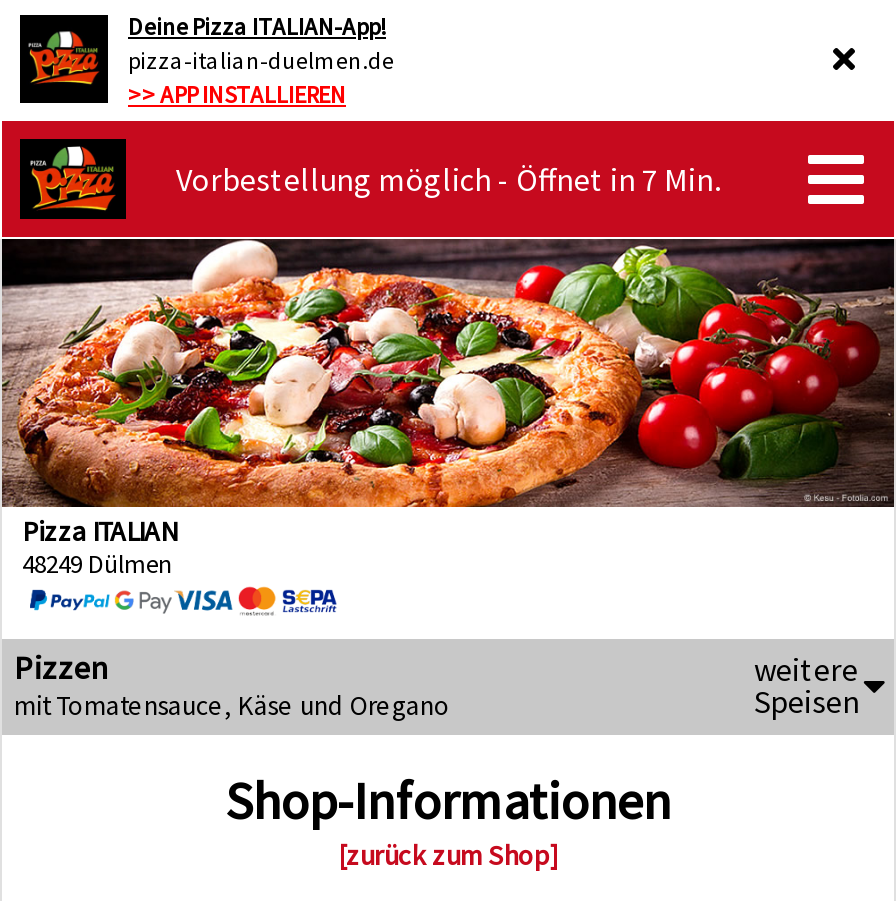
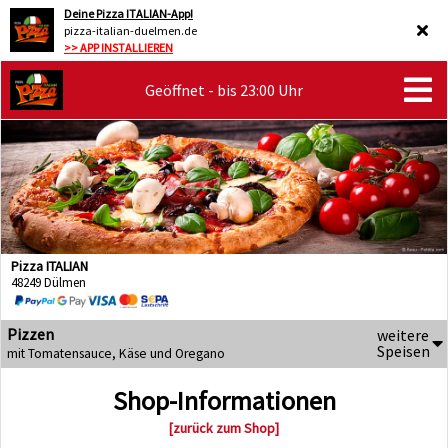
[176,159,720,199] Vorbestellung möglich - Öffnet in 7 Min. -> [145,80,303,100] Geöffnet - bis 23:00 Uhr

